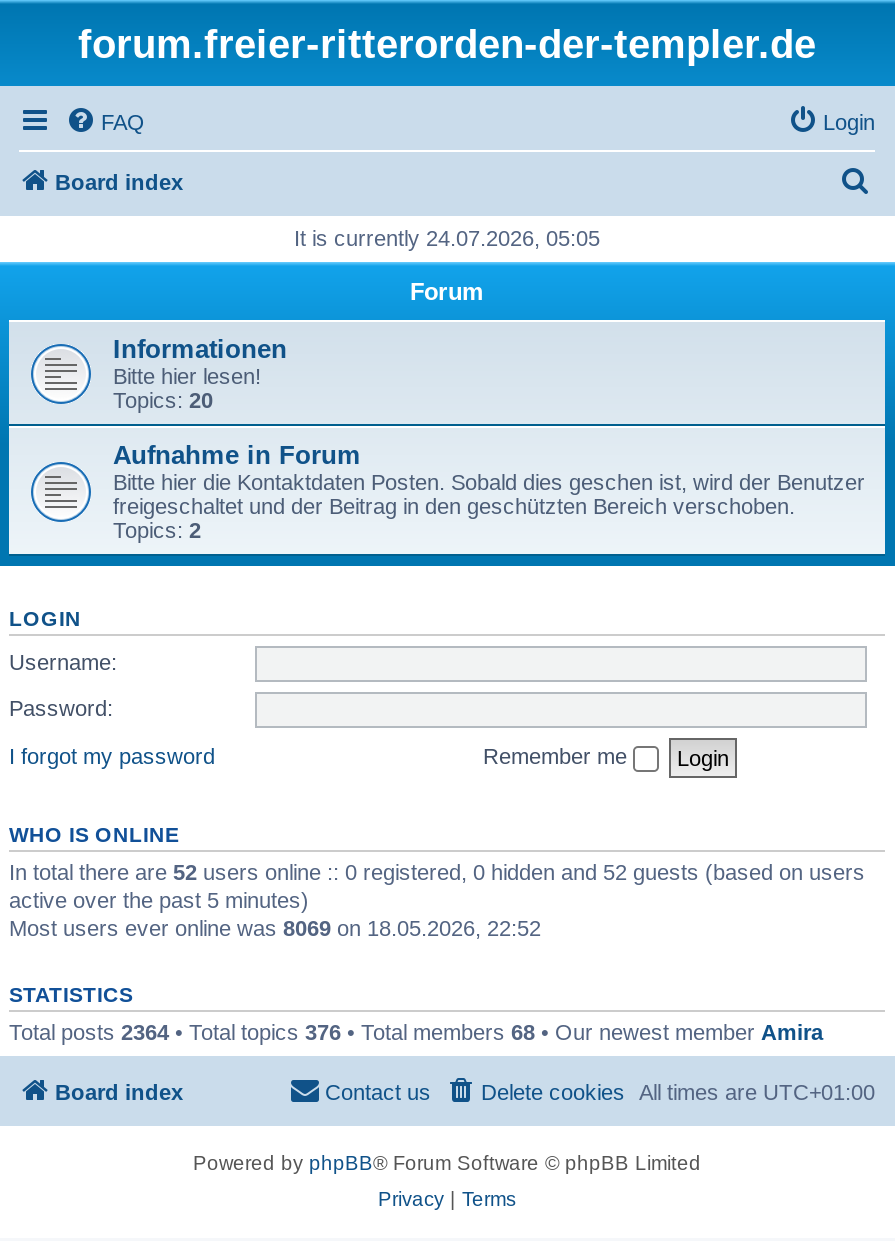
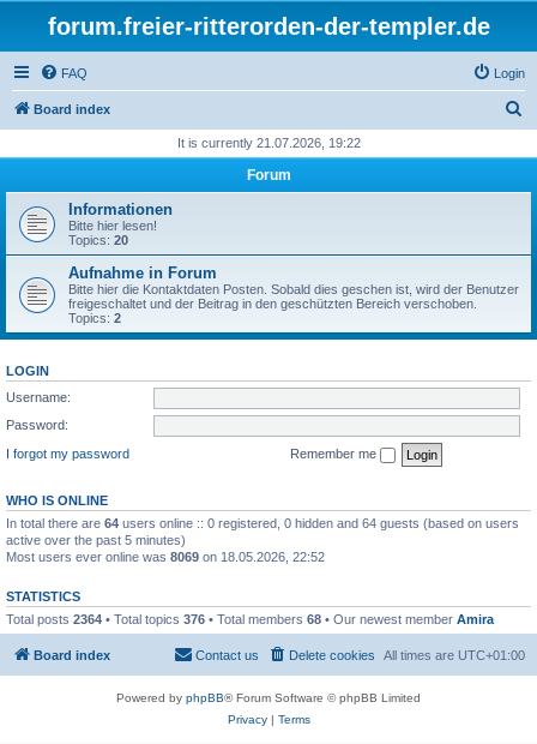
[294,226,600,250] It is currently 24.07.2026, 05:05 -> [177,136,360,150] It is currently 21.07.2026, 19:22
[9,859,865,883] In total there are 52 users online :: 0 registered, 0 hidden and 52 guests (based on users -> [6,515,519,530] In total there are 64 users online :: 0 registered, 0 hidden and 64 guests (based on users

